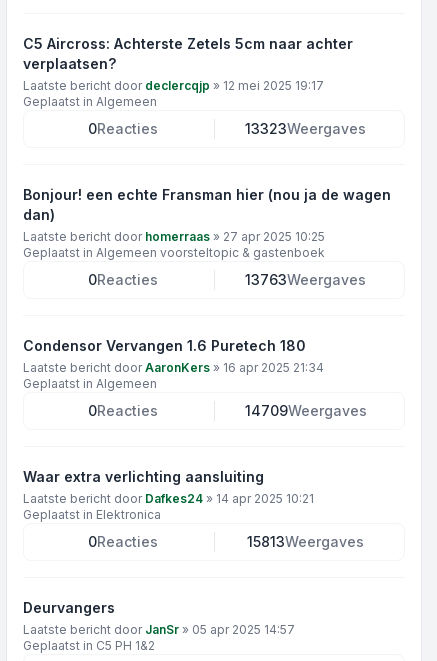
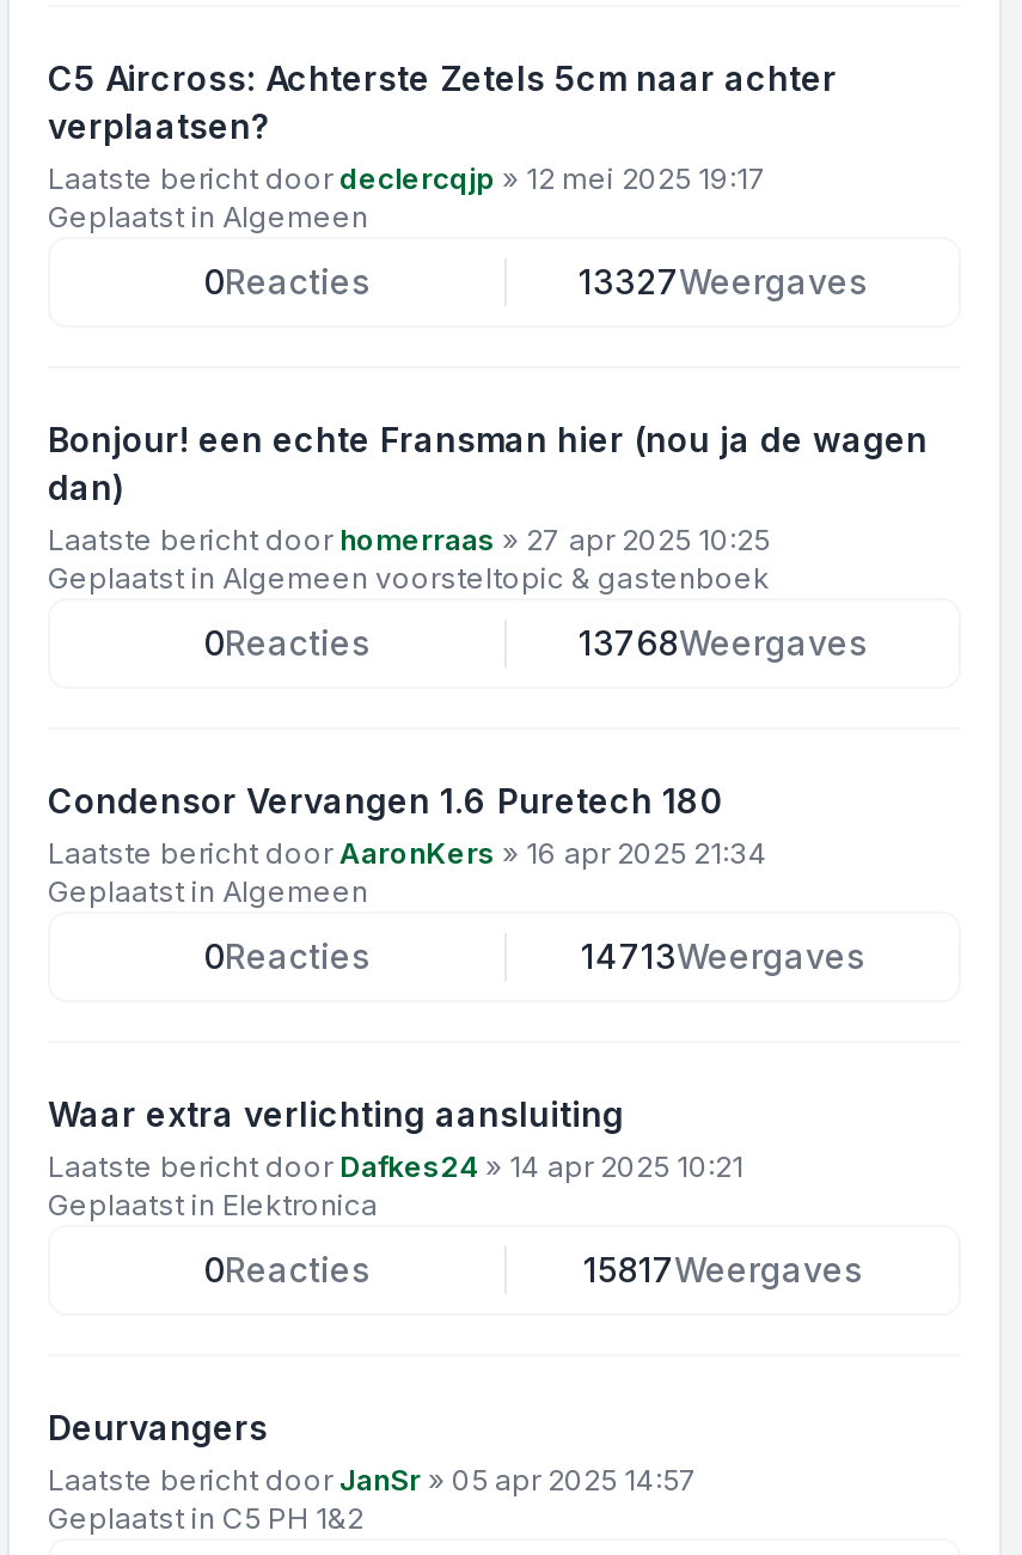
[245,120,366,137] 13323Weergaves -> [579,261,868,301] 13327Weergaves
[245,271,366,288] 13763Weergaves -> [579,622,868,663] 13768Weergaves
[244,402,366,419] 14709Weergaves -> [581,935,865,976] 14713Weergaves
[247,533,364,550] 15813Weergaves -> [583,1249,863,1289] 15817Weergaves

